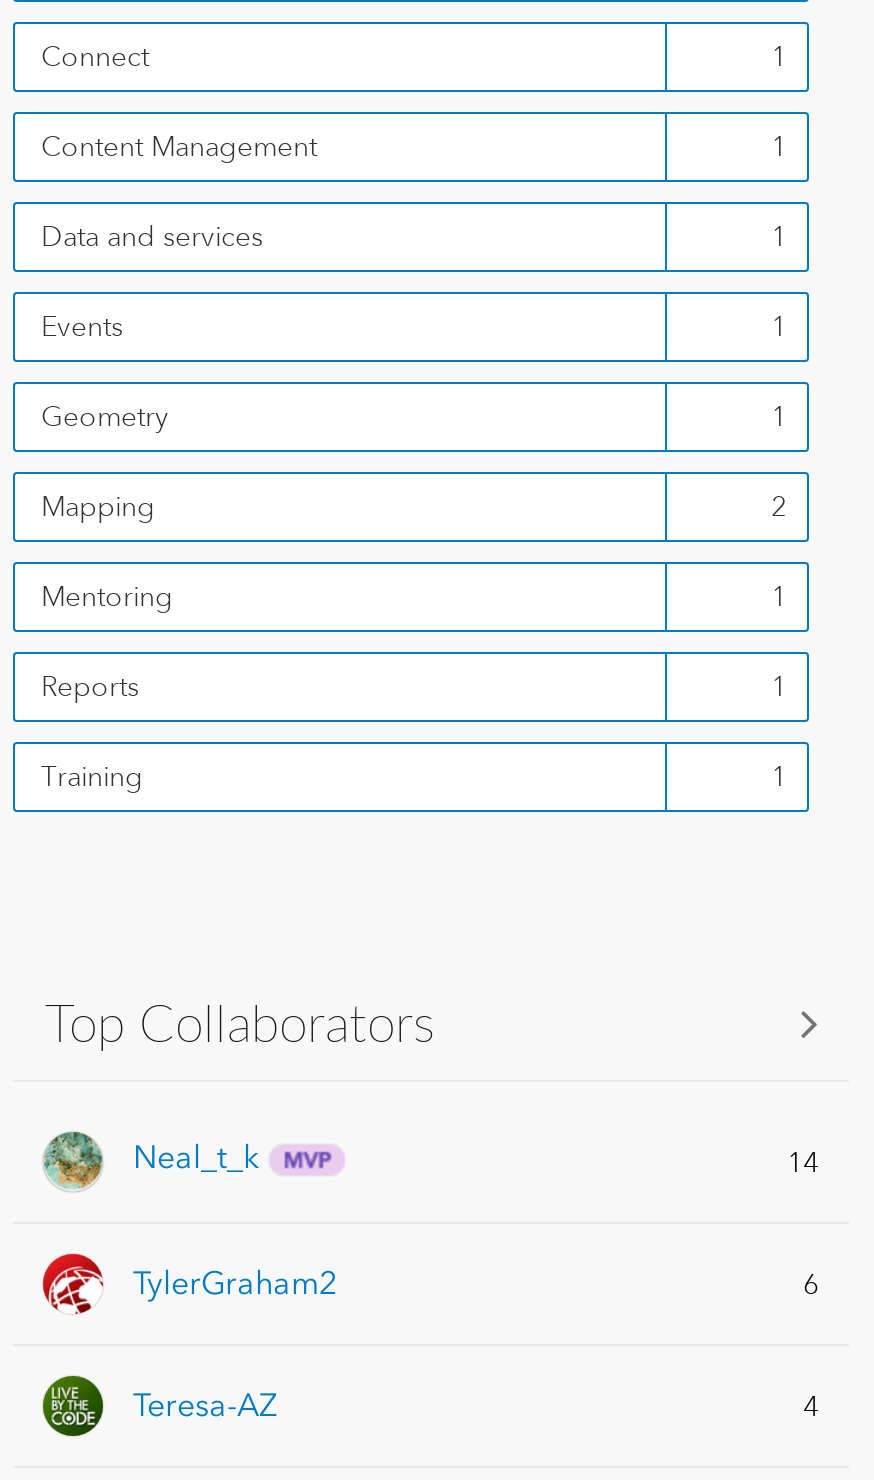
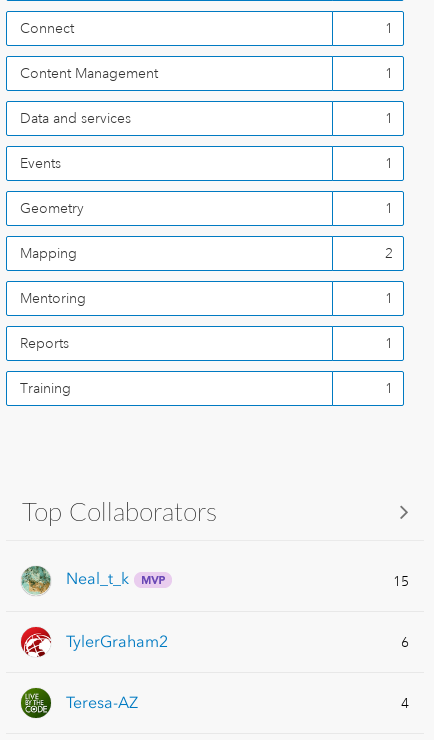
[787,1143,819,1179] 14 -> [393,571,409,589] 15

